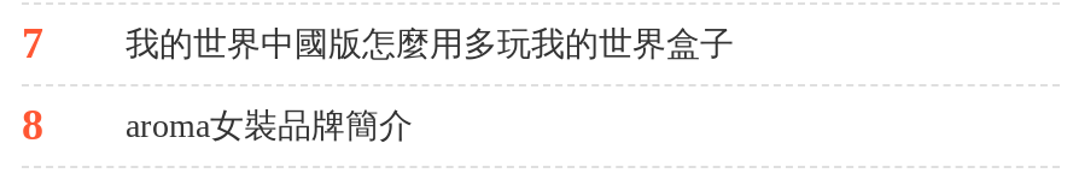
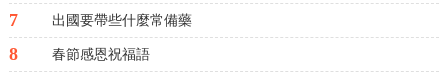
[126,26,734,62] 我的世界中國版怎麼用多玩我的世界盒子 -> [52,13,192,28] 出國要帶些什麼常備藥
[126,108,413,144] aroma女裝品牌簡介 -> [52,47,150,62] 春節感恩祝福語

